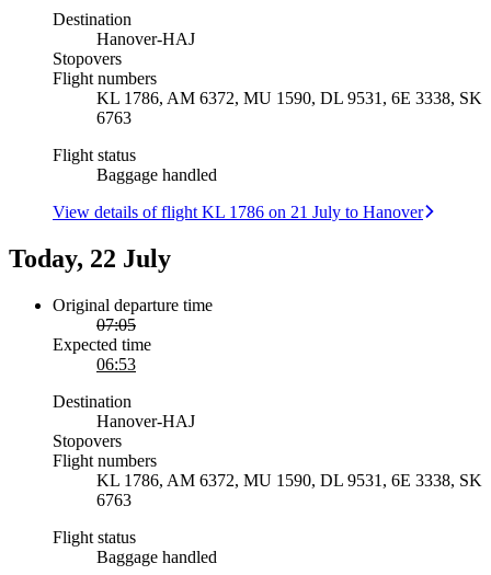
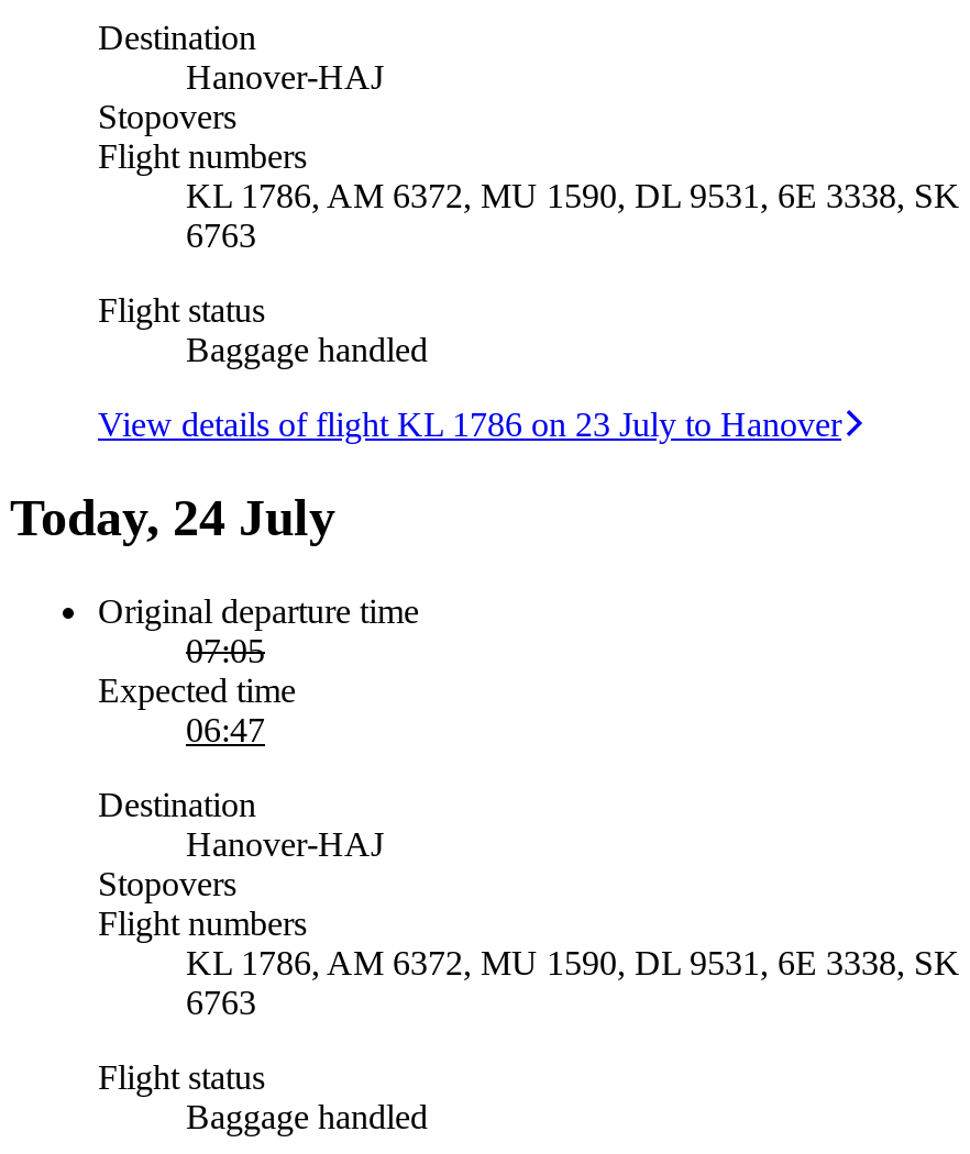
[53,202,423,221] View details of flight KL 1786 on 21 July to Hanover -> [98,405,841,442] View details of flight KL 1786 on 23 July to Hanover
[9,244,171,272] Today, 22 July -> [10,488,335,545] Today, 24 July
[96,354,136,373] 06:53 -> [186,710,265,747] 06:47

